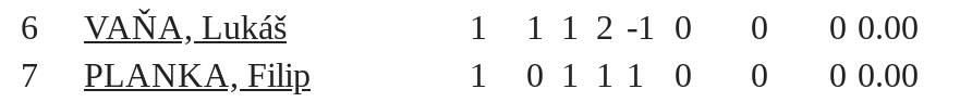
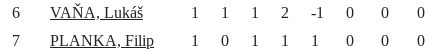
[526,8,692,45] 1 1 2 -1 0 -> [221,4,324,21] 1 | 1 | 2 | -1
[829,8,919,45] 0 0.00 -> [381,4,425,21] 0 | 0
[829,56,919,93] 0 0.00 -> [417,32,425,49] 0

